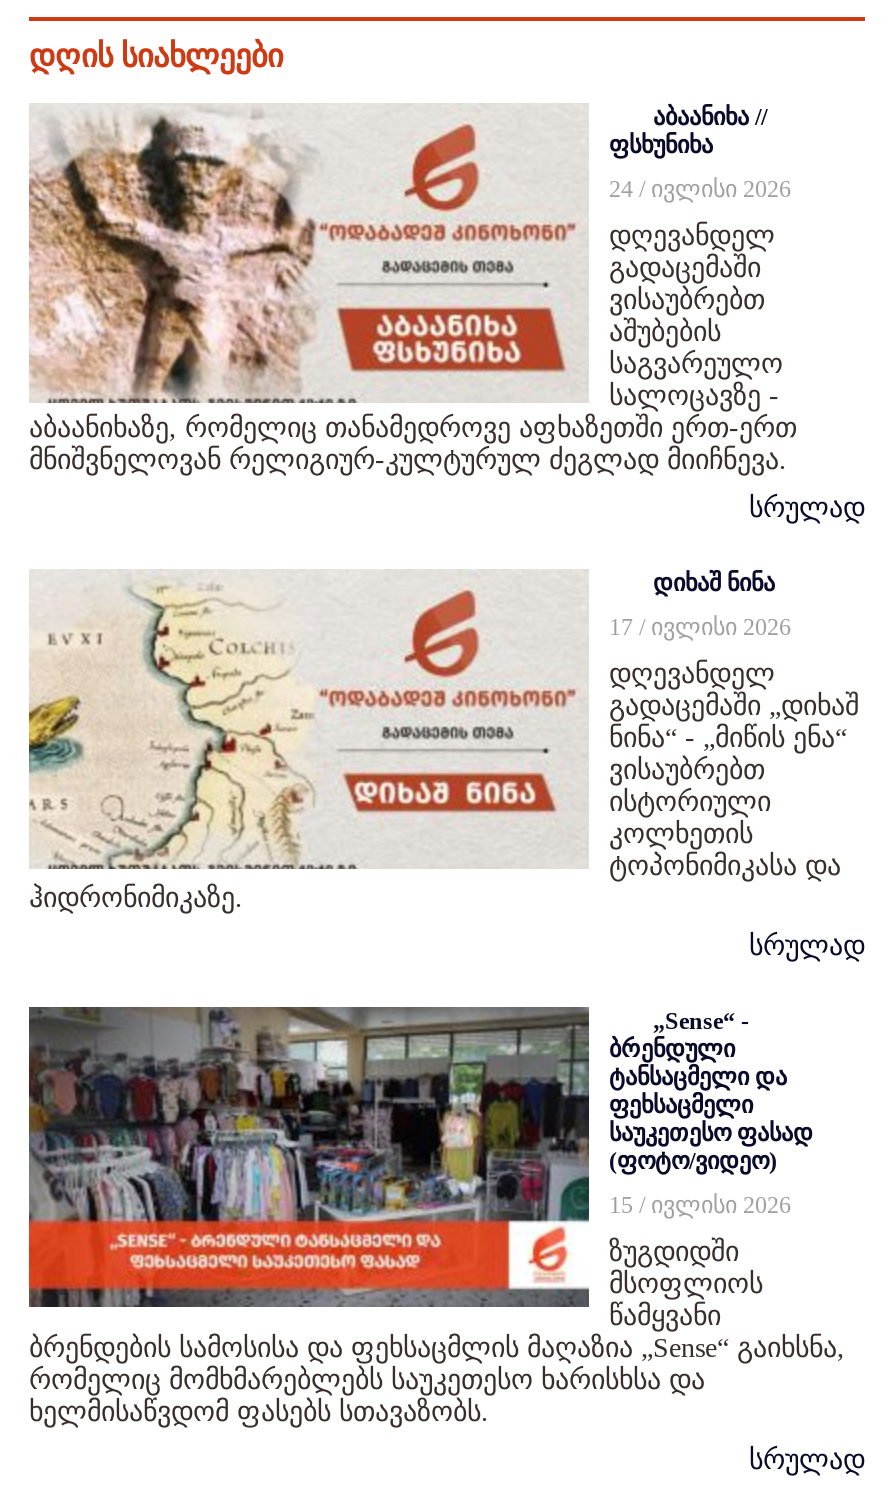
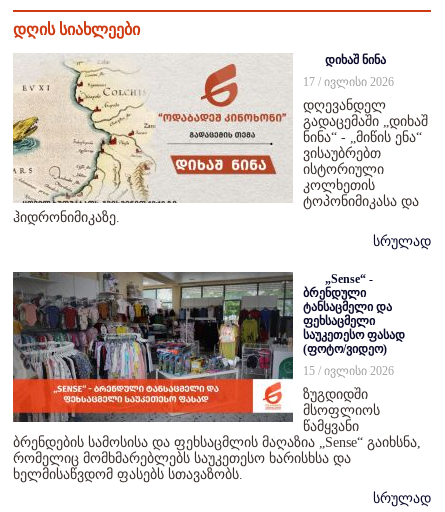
[29,103,865,523] [image] | აბაანიხა // | ფსხუნიხა | 24 / ივლისი 2026 | დღევანდელ | გადაცემაში | ვისაუბრებთ | აშუბების | საგვარეულო | სალოცავზე - | აბაანიხაზე, რომელიც თანამედროვე აფხაზეთში ერთ-ერთ | მნიშვნელოვან რელიგიურ-კულტურულ ძეგლად მიიჩნევა. | სრულად -> none
[337,307,567,373] [image] -> none

